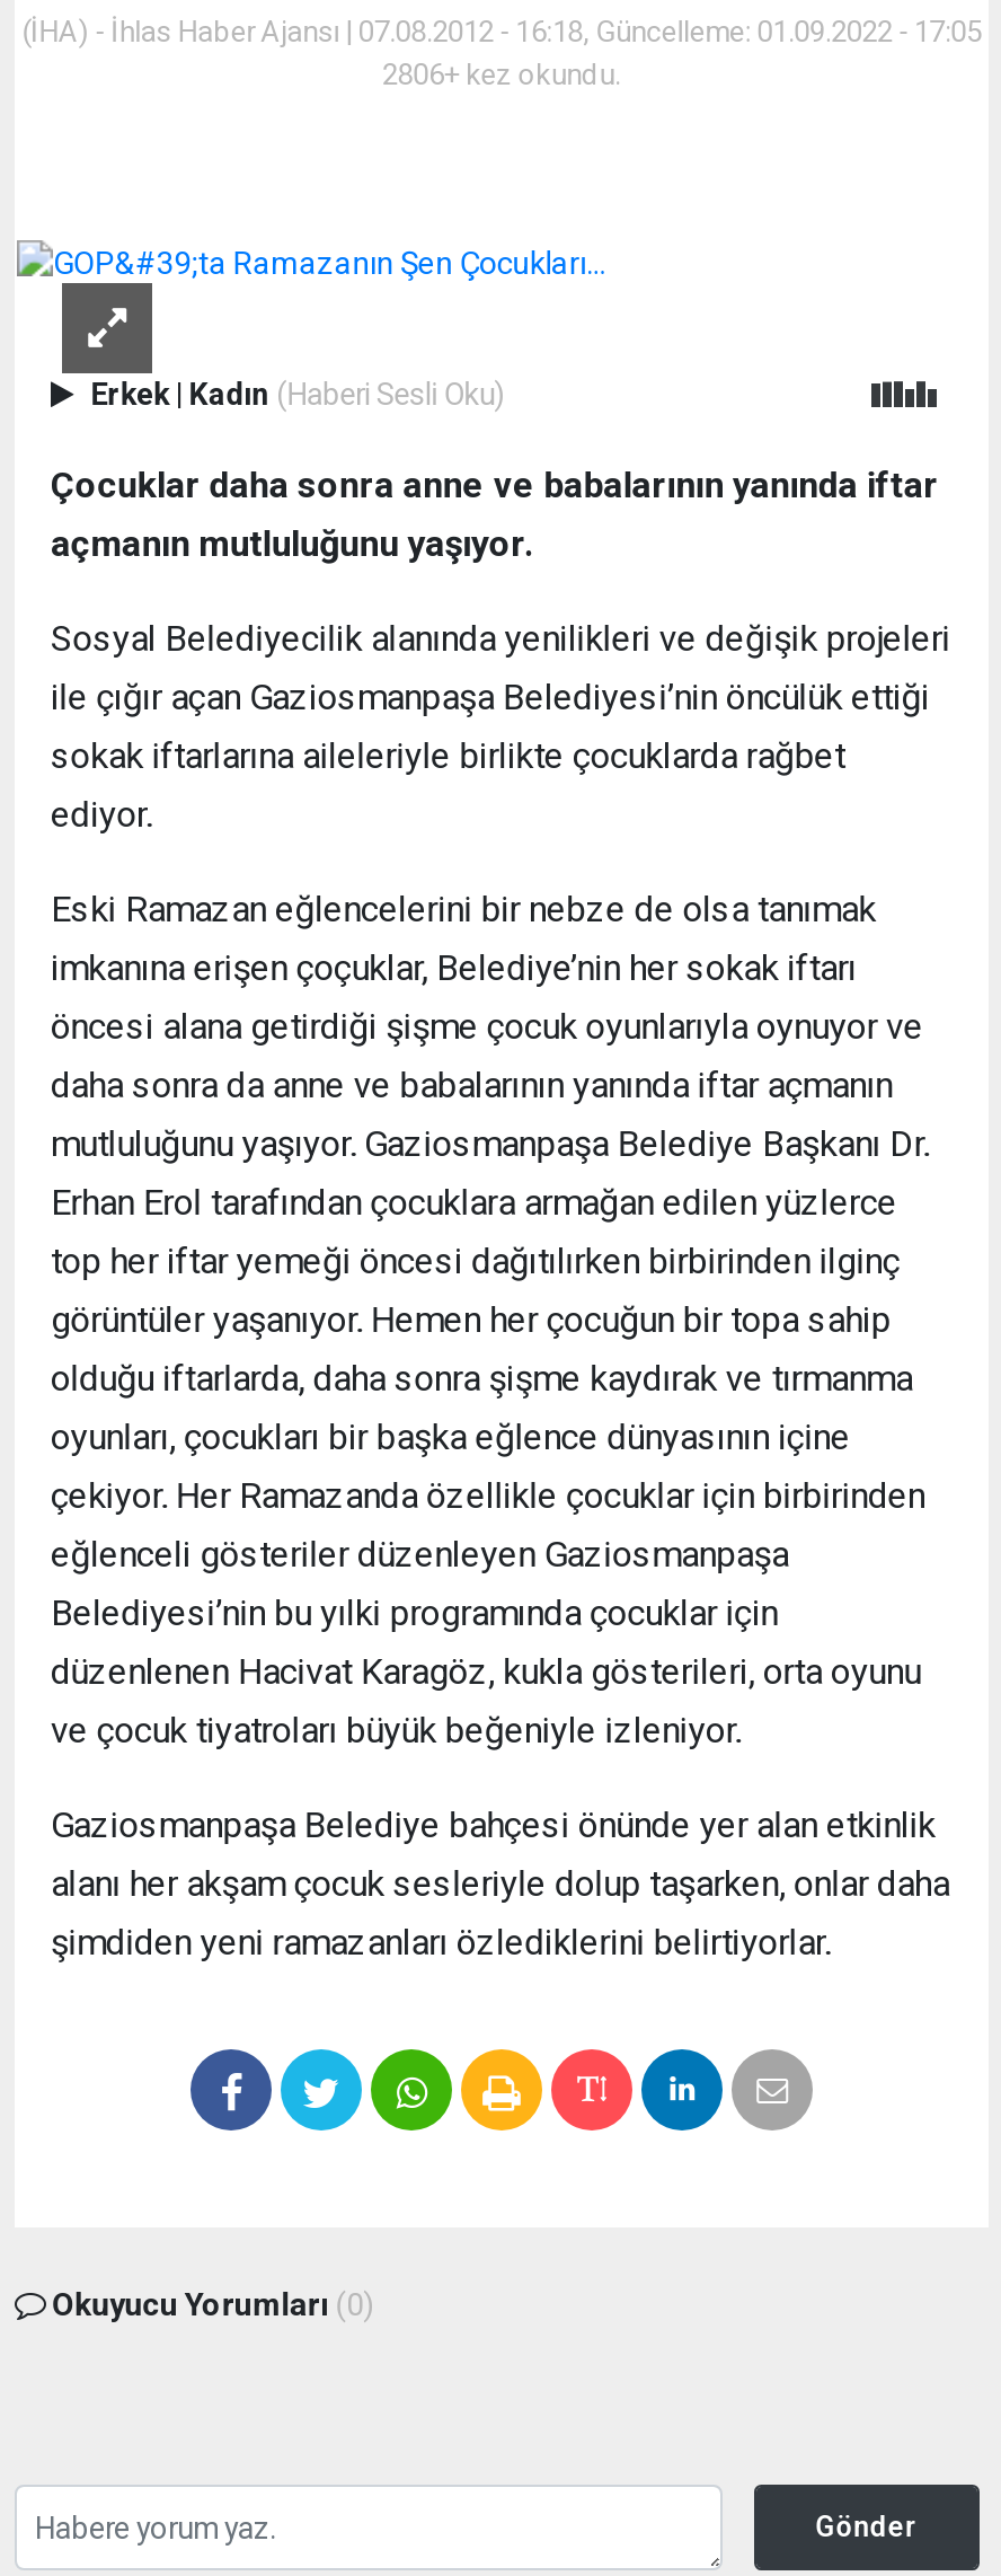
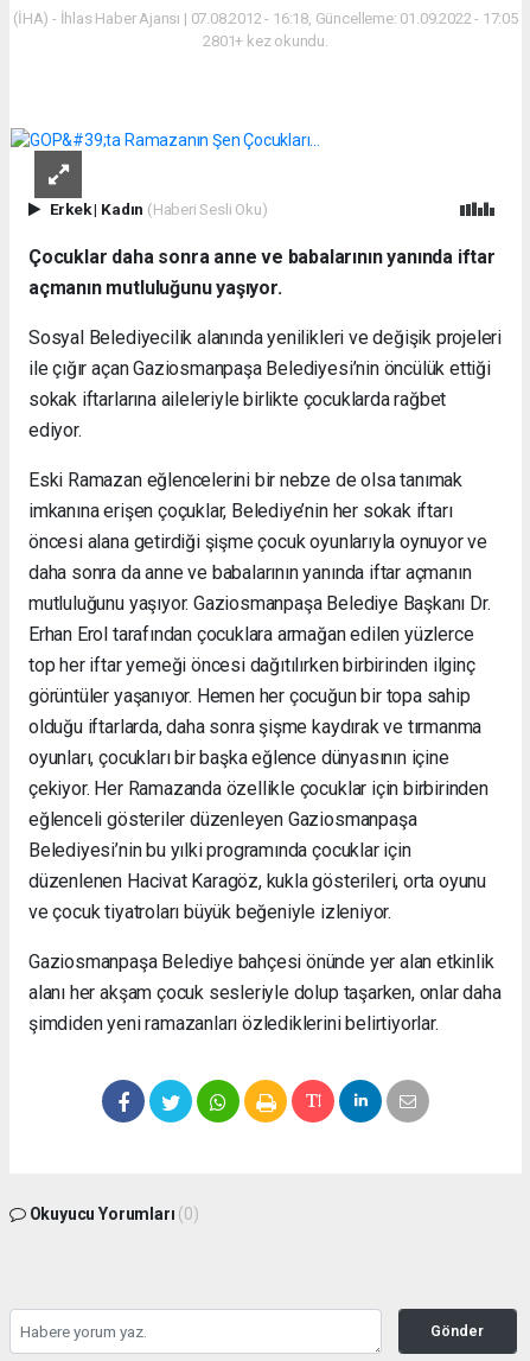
[382,57,621,91] 2806+ kez okundu. -> [203,32,328,50] 2801+ kez okundu.

